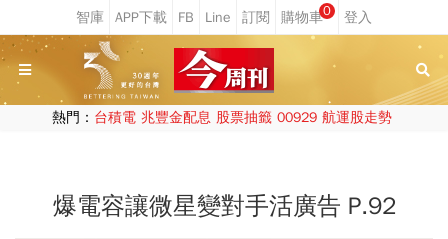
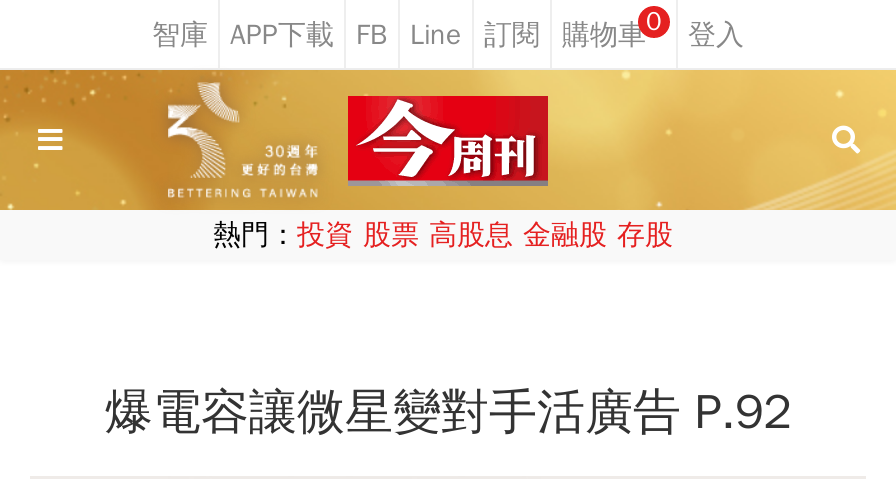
[51,109,391,126] 熱門：台積電 兆豐金配息 股票抽籤 00929 航運股走勢 -> [213,218,673,252] 熱門：投資 股票 高股息 金融股 存股

